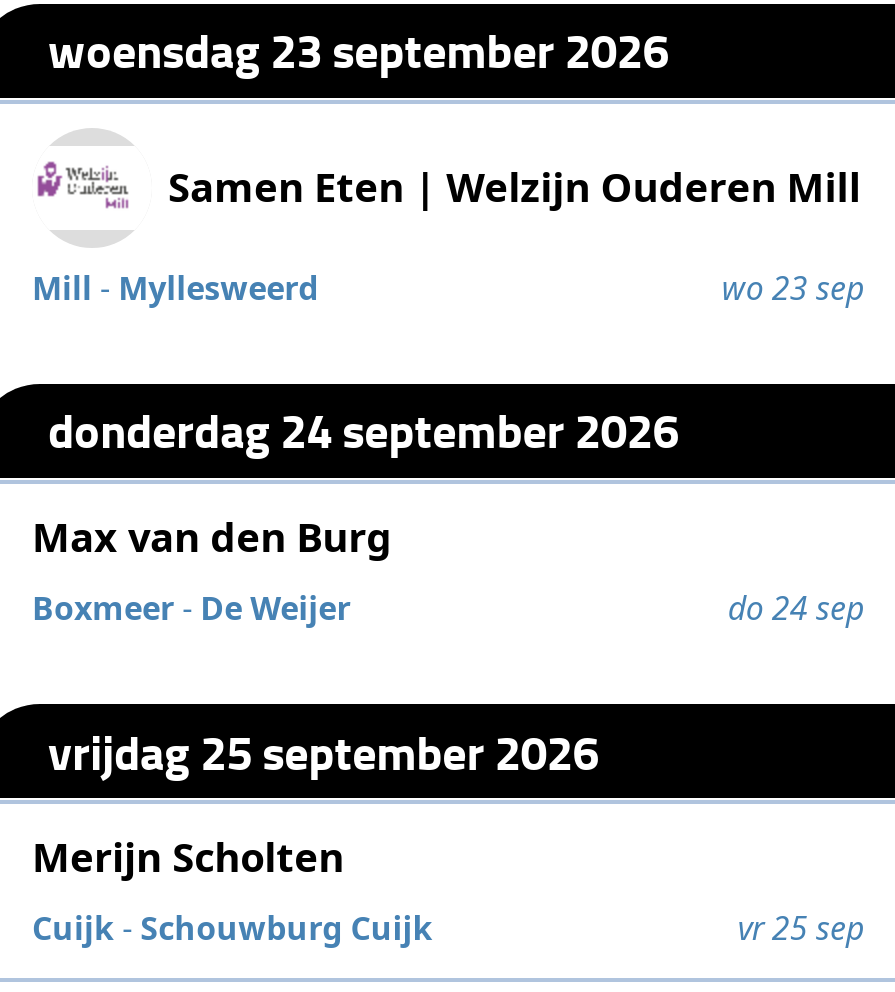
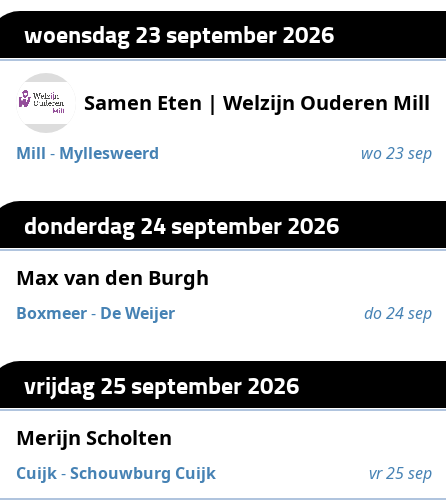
[32,510,392,564] Max van den Burg -> [16,264,209,291] Max van den Burgh

